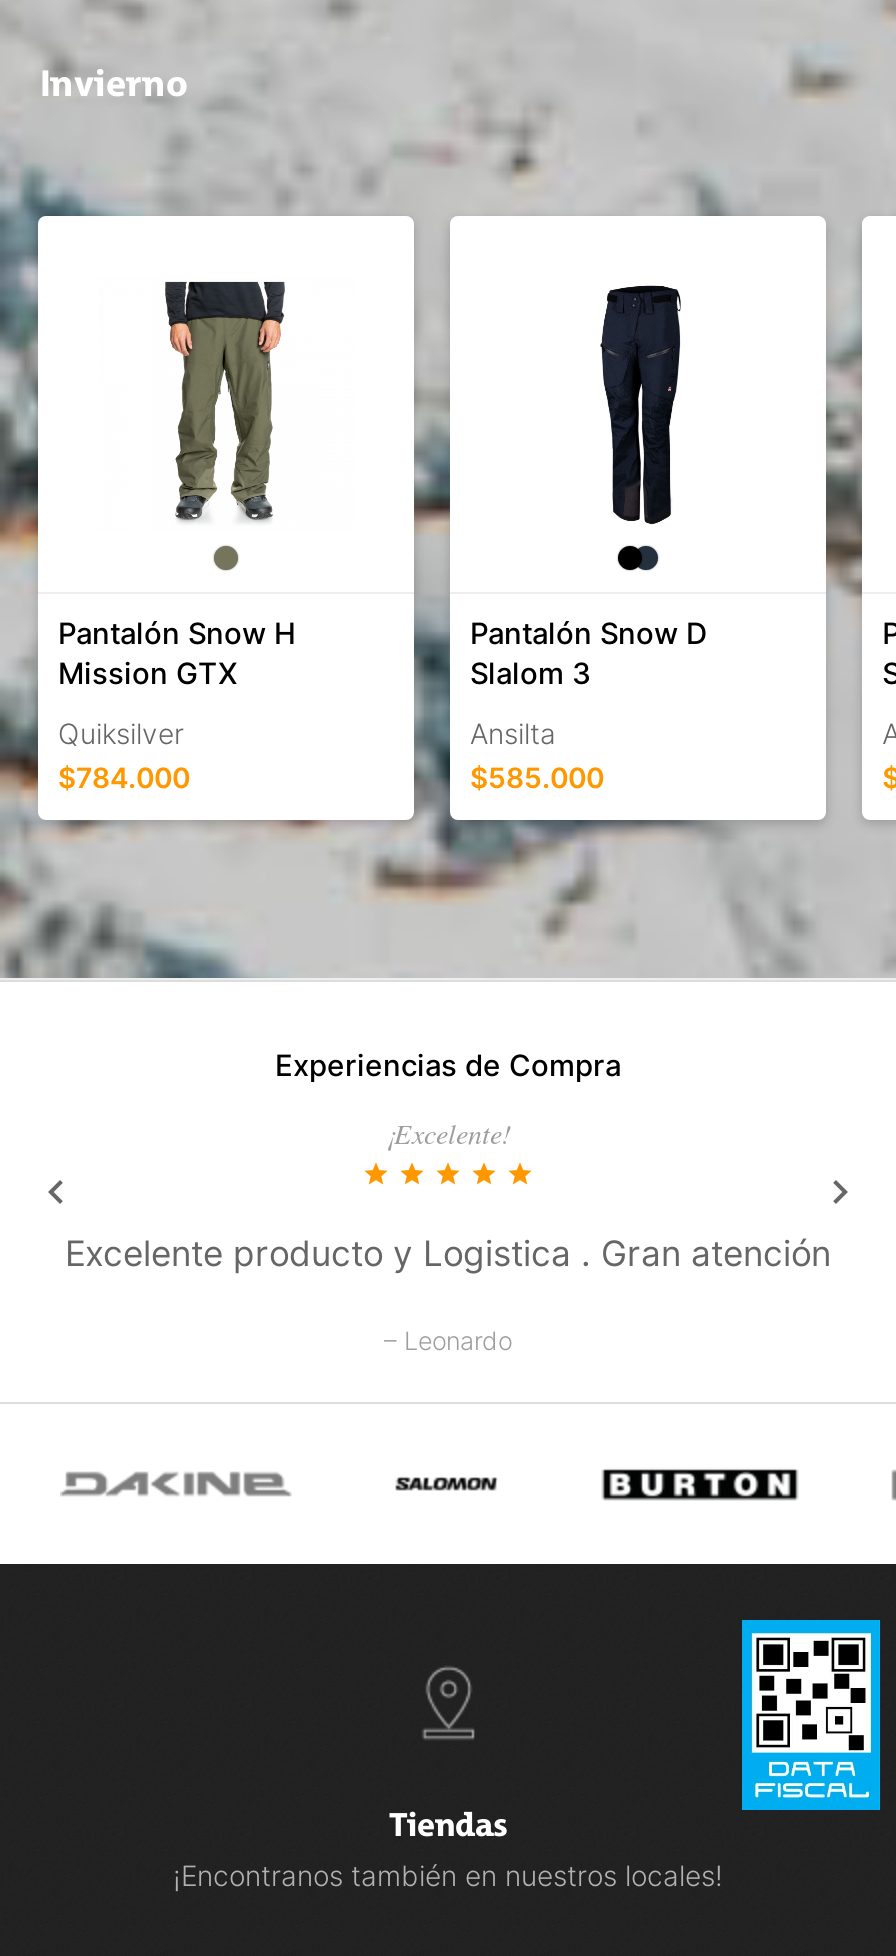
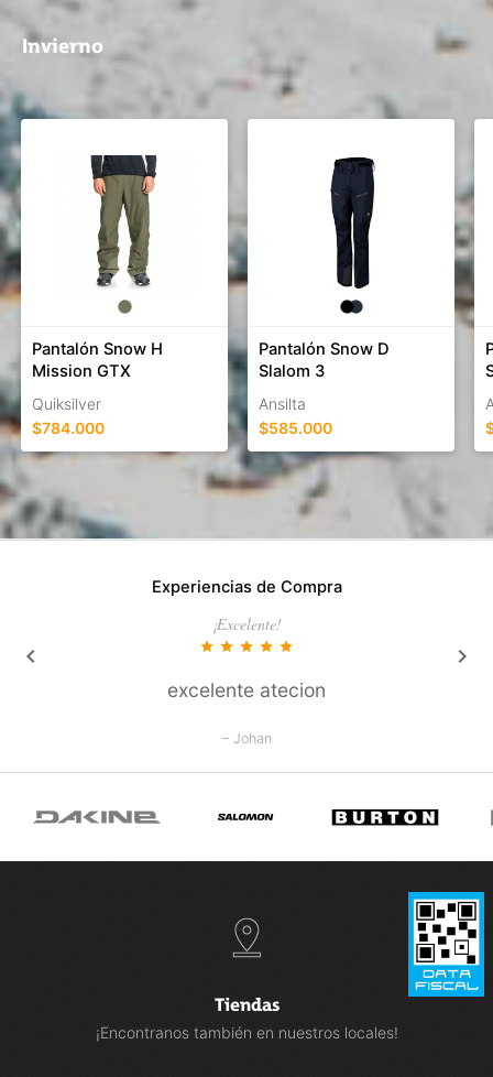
[65,1233,831,1275] Excelente producto y Logistica . Gran atención -> [167,679,326,702] excelente atecion
[384,1327,512,1357] – Leonardo -> [222,731,271,747] – Johan

